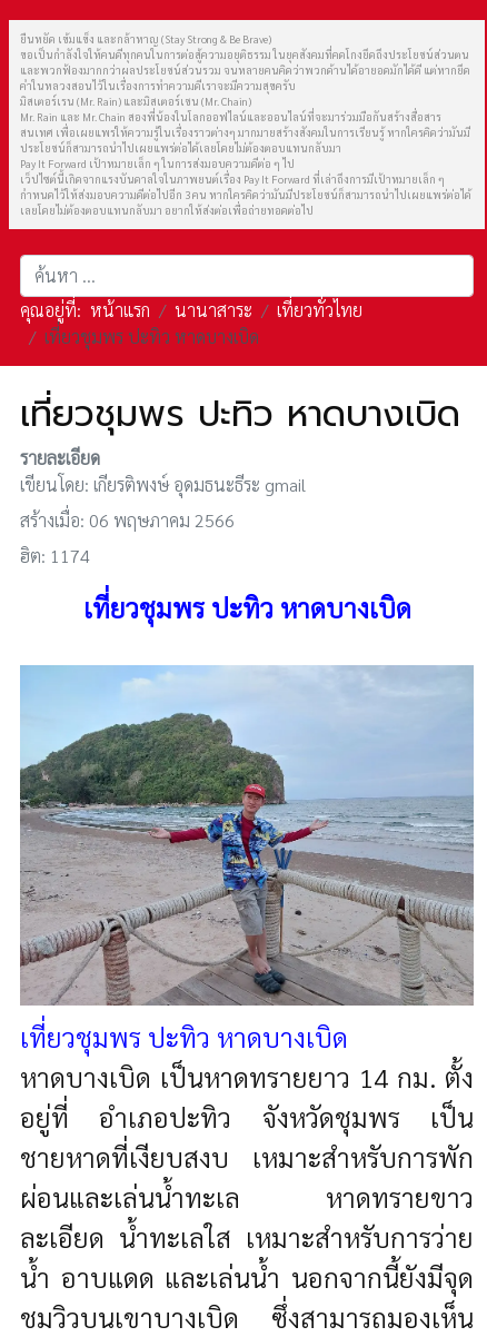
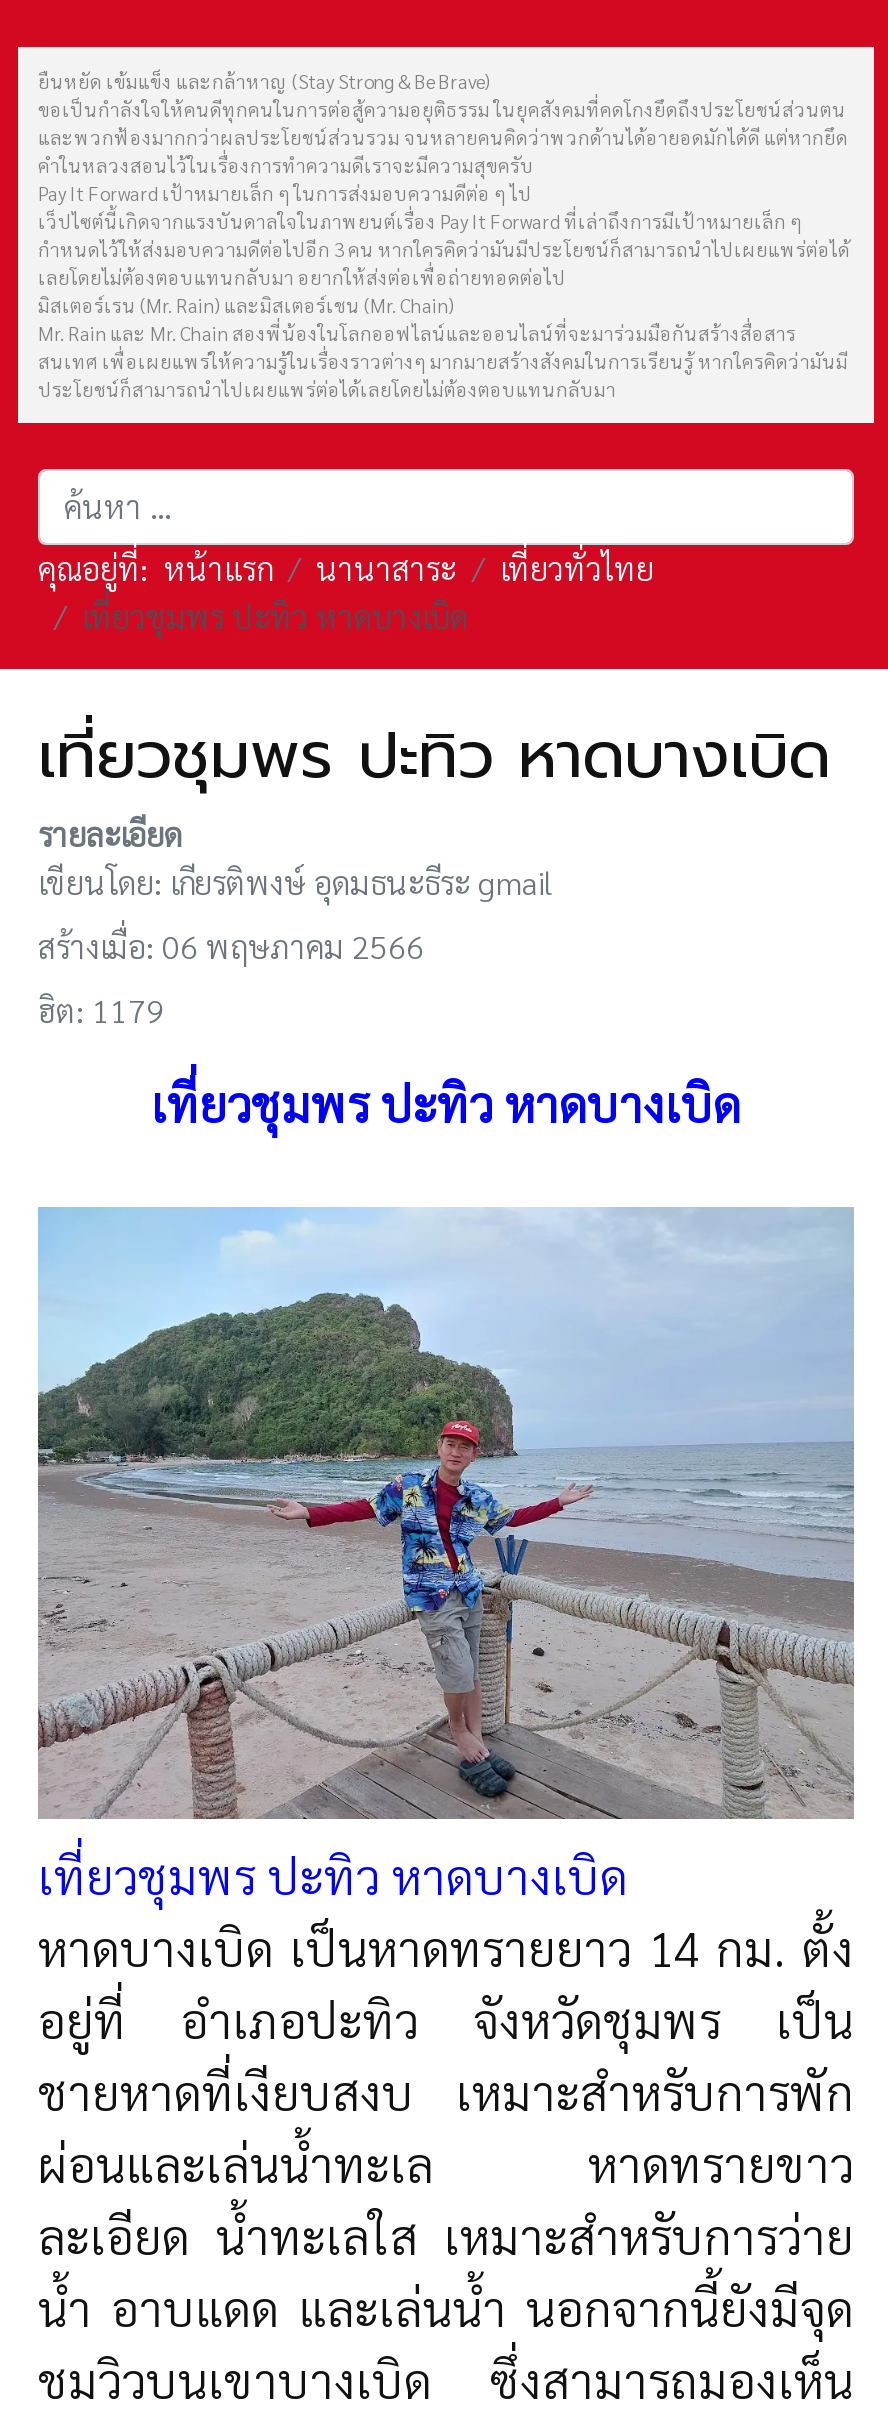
moved [20,95,470,155] -> [38,293,848,401]: มิสเตอร์เรน (Mr. Rain) และมิสเตอร์เชน (Mr. Chain) | Mr. Rain และ Mr. Chain สองพี่น้องในโลกออฟไลน์และออนไลน์ที่จะมาร่วมมือกันสร้างสื่อสาร | สนเทศ เพื่อเผยแพร่ให้ความรู้ในเรื่องราวต่างๆ มากมายสร้างสังคมในการเรียนรู้ หากใครคิดว่ามันมี | ประโยชน์ก็สามารถนำไปเผยแพร่ต่อได้เลยโดยไม่ต้องตอบแทนกลับมา
moved [20,157,471,217] -> [38,181,850,289]: Pay It Forward เป้าหมายเล็ก ๆ ในการส่งมอบความดีต่อ ๆ ไป | เว็ปไซต์นี้เกิดจากแรงบันดาลใจในภาพยนต์เรื่อง Pay It Forward ที่เล่าถึงการมีเป้าหมายเล็ก ๆ | กำหนดไว้ให้ส่งมอบความดีต่อไปอีก 3 คน หากใครคิดว่ามันมีประโยชน์ก็สามารถนำไปเผยแพร่ต่อได้ | เลยโดยไม่ต้องตอบแทนกลับมา อยากให้ส่งต่อเพื่อถ่ายทอดต่อไป
[20,544,90,567] ฮิต: 1174 -> [38,989,164,1031] ฮิต: 1179

